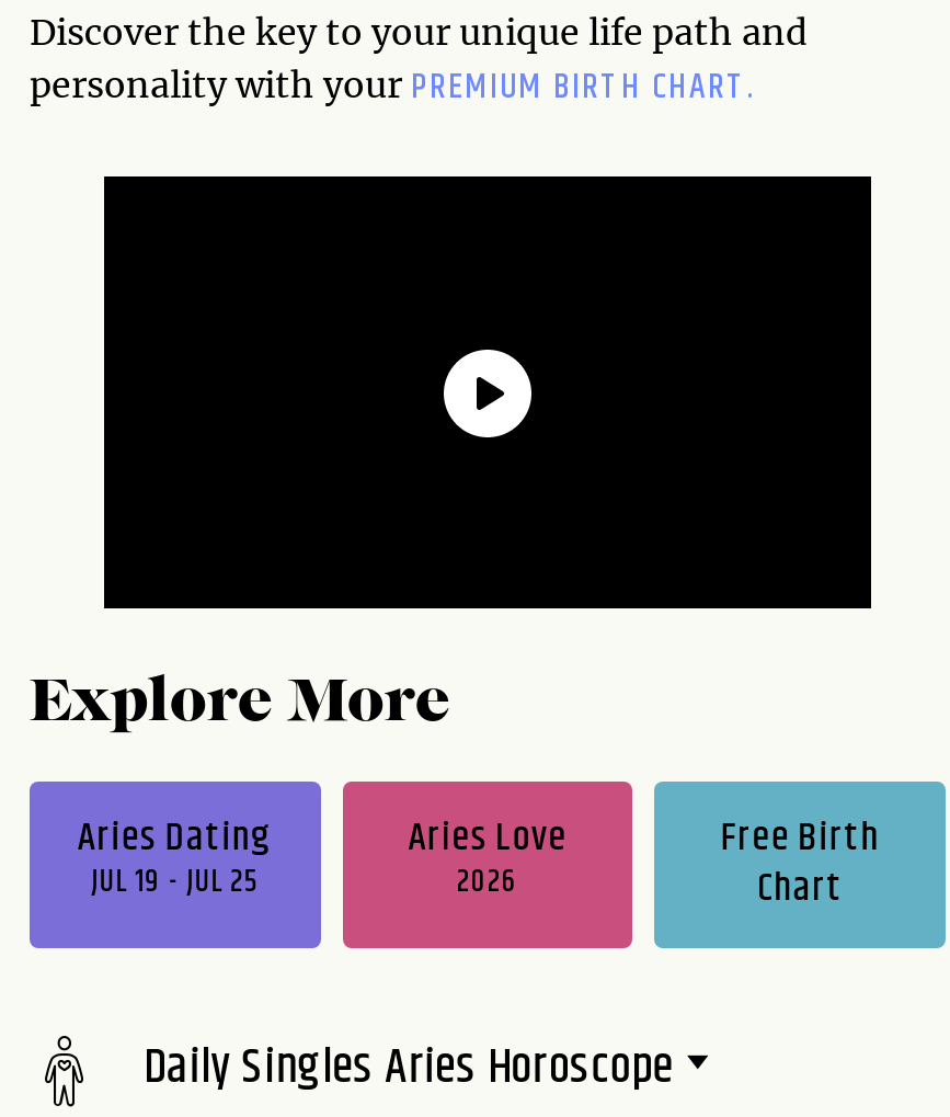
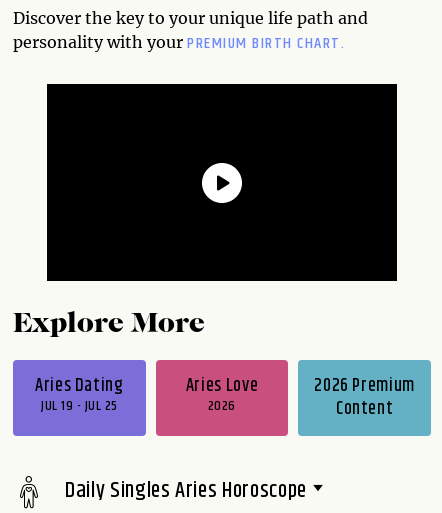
[721,808,880,920] Free Birth | Chart -> [314,372,415,423] 2026 Premium | Content

